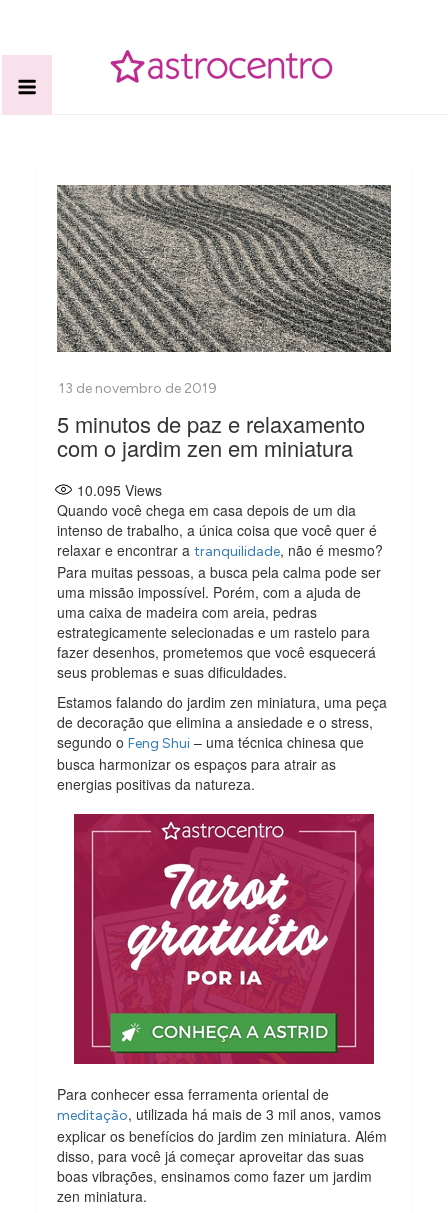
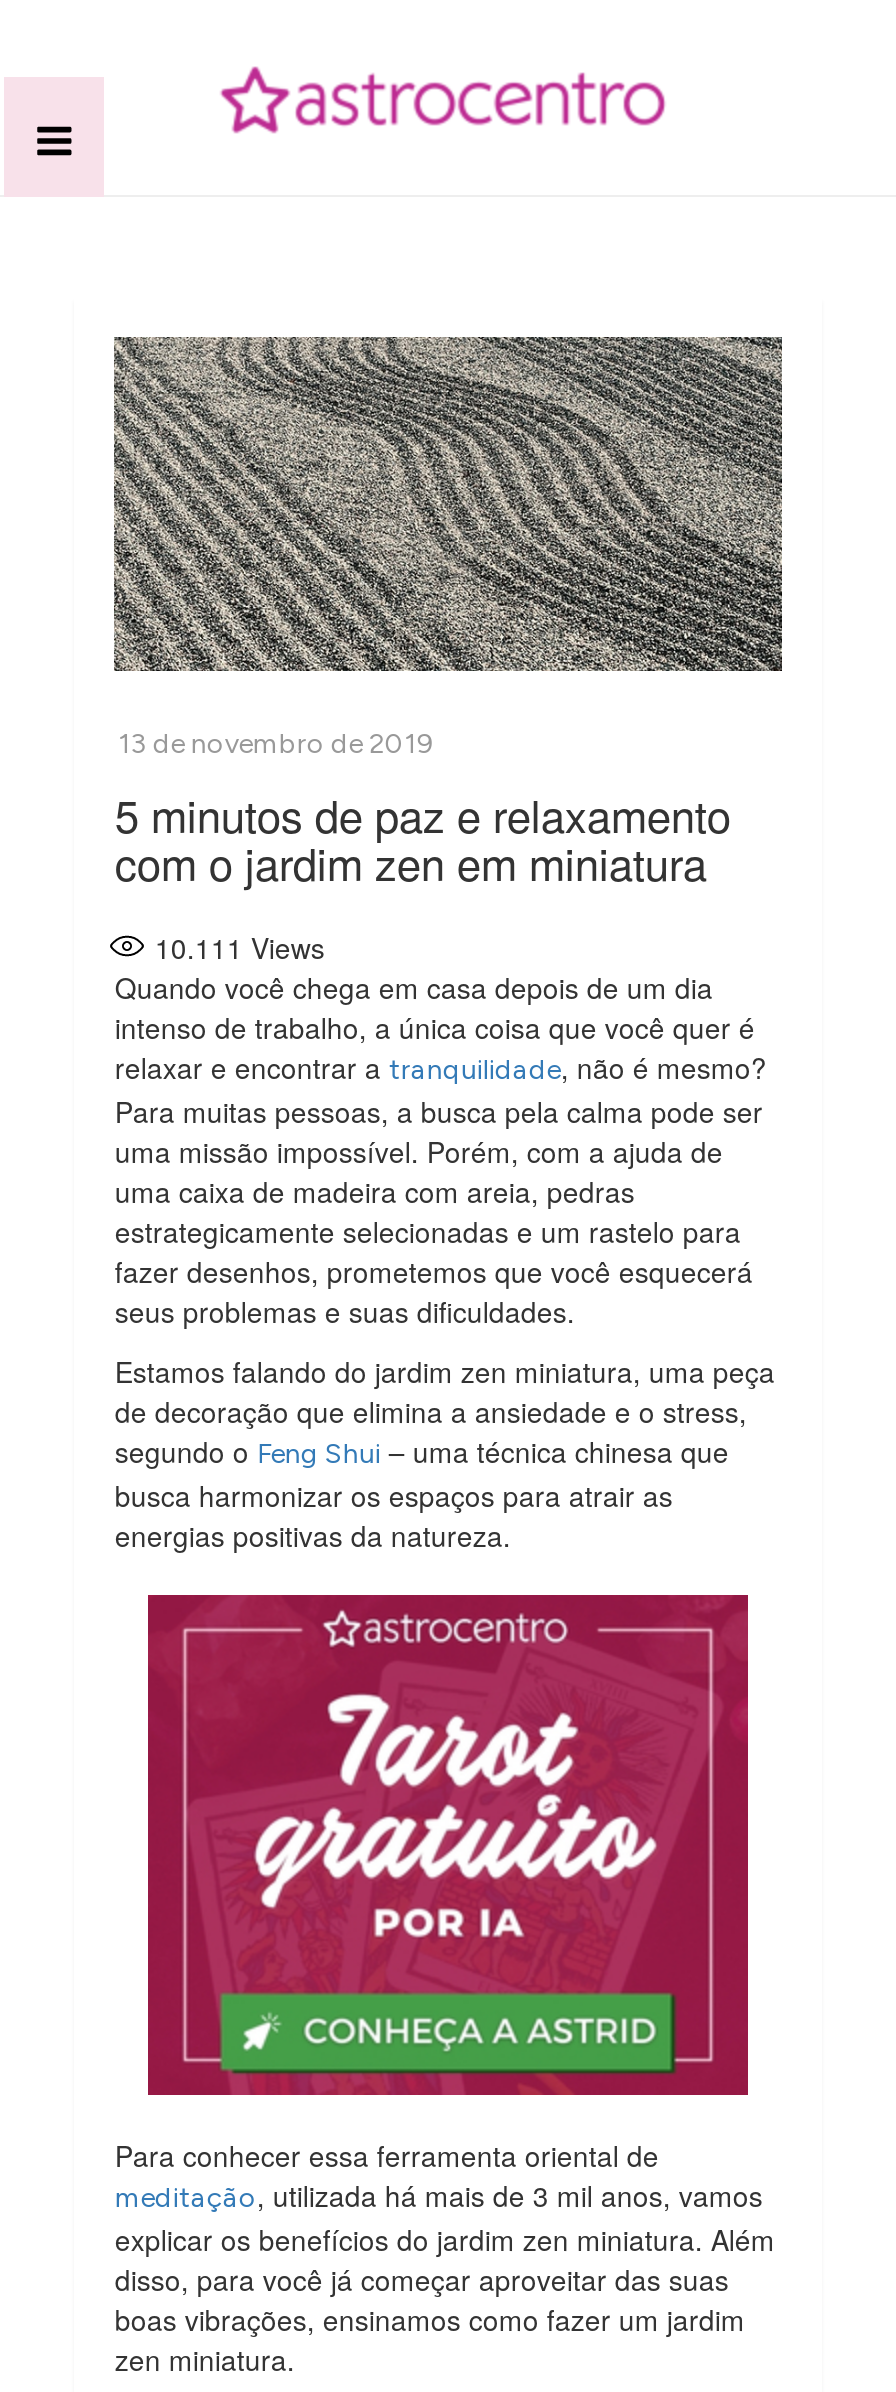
[77,480,162,500] 10.095 Views -> [155,926,325,966] 10.111 Views

